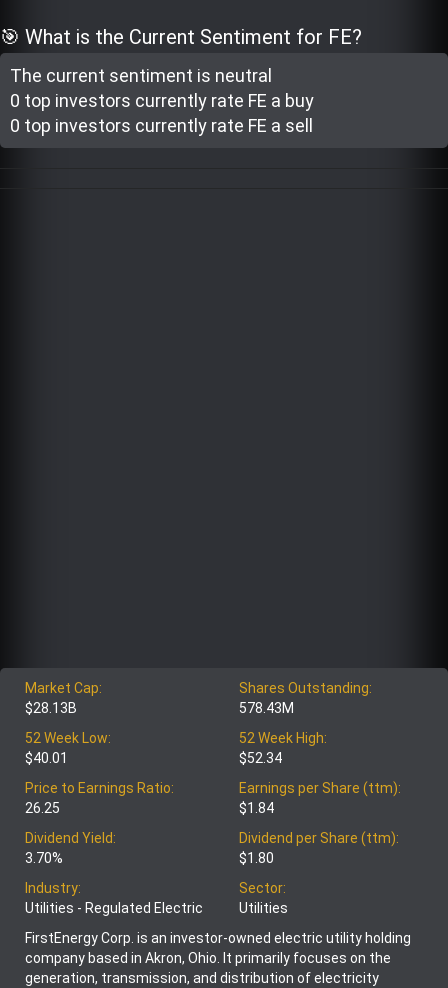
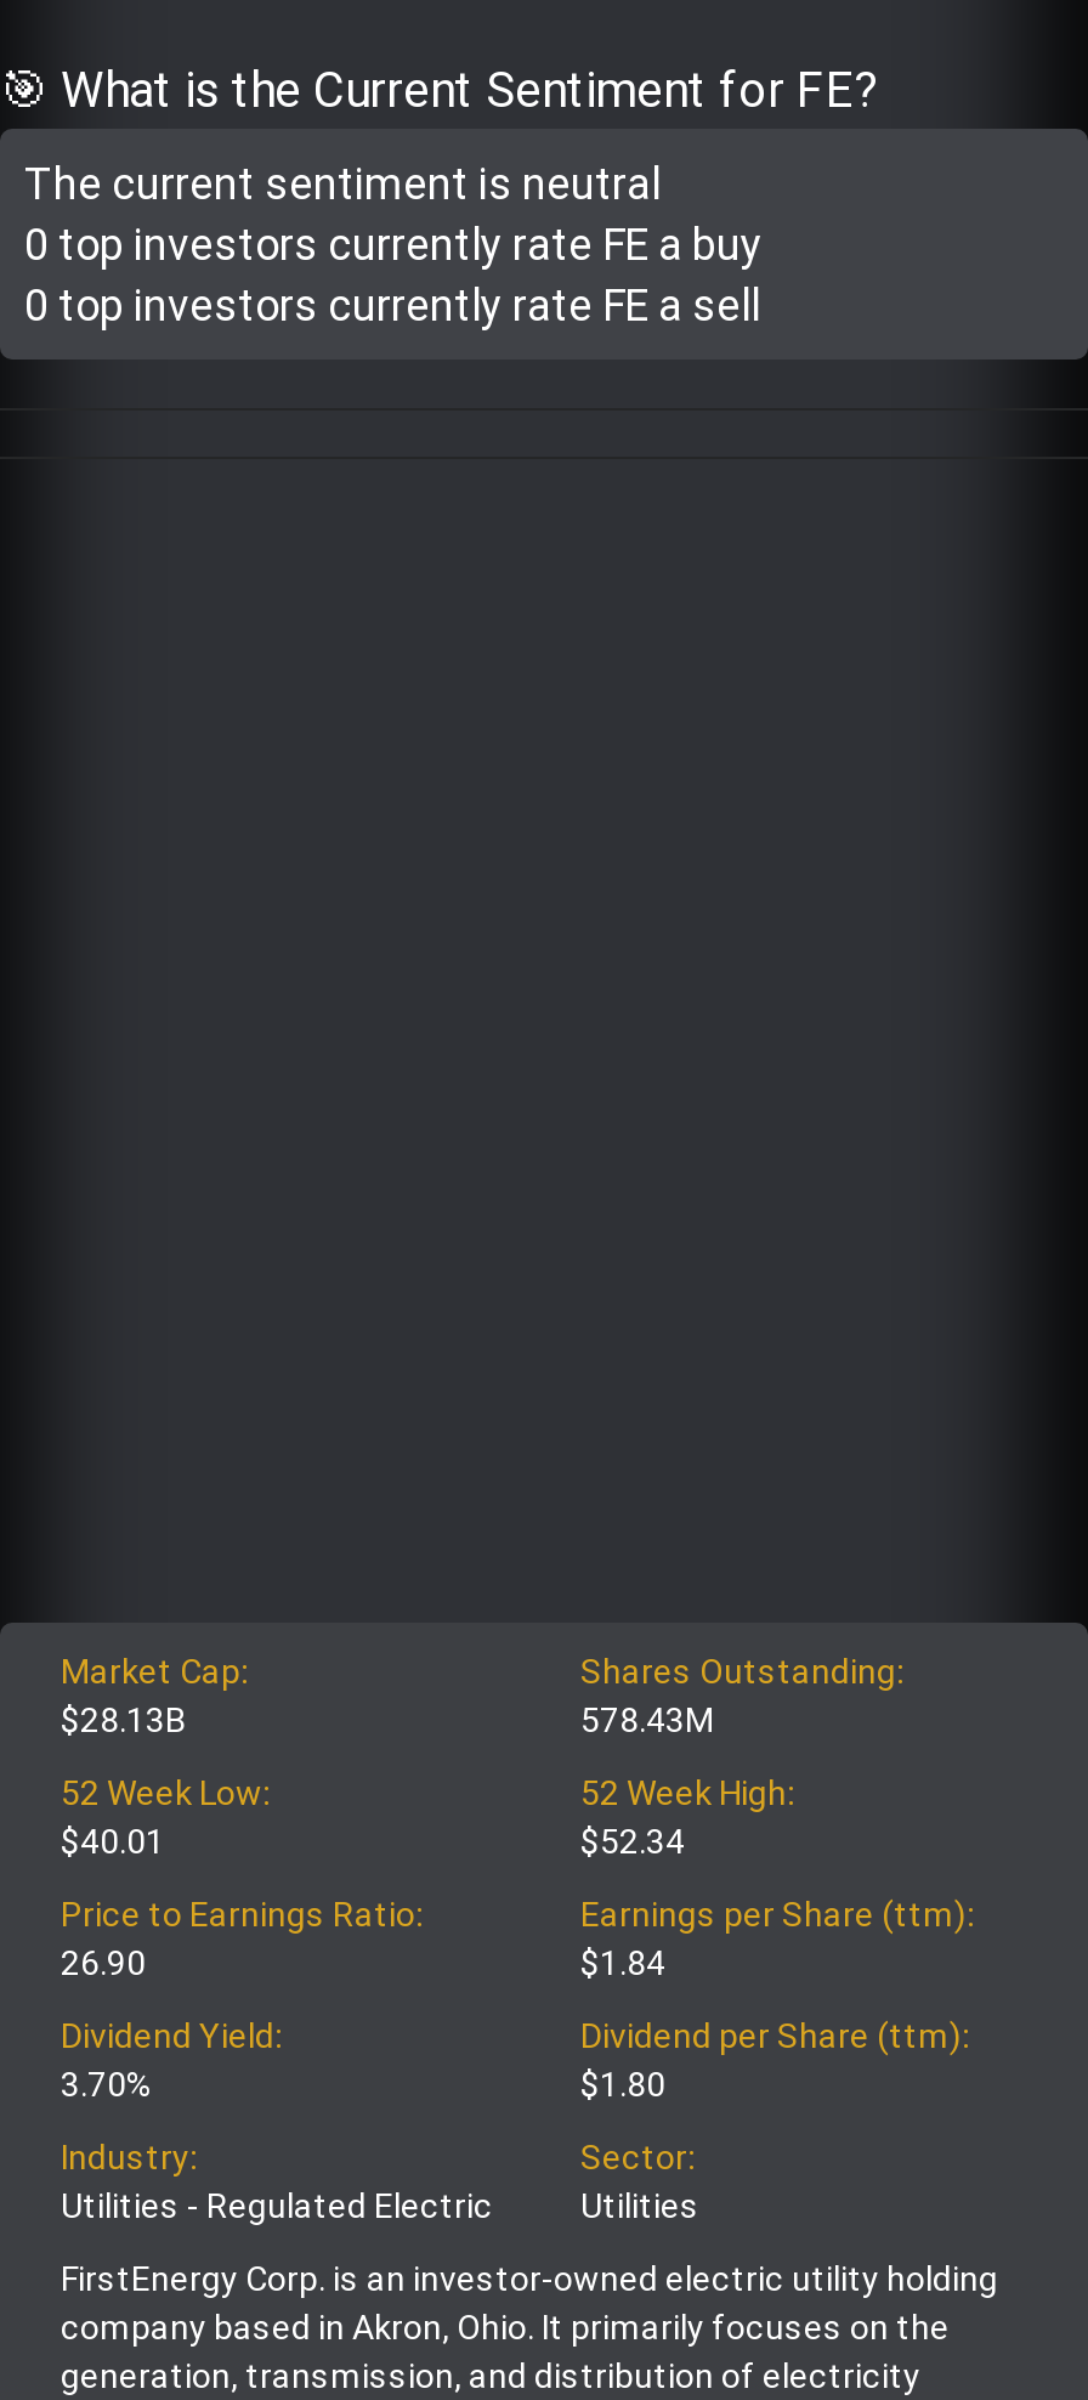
[25,800,60,816] 26.25 -> [61,1944,146,1983] 26.90

